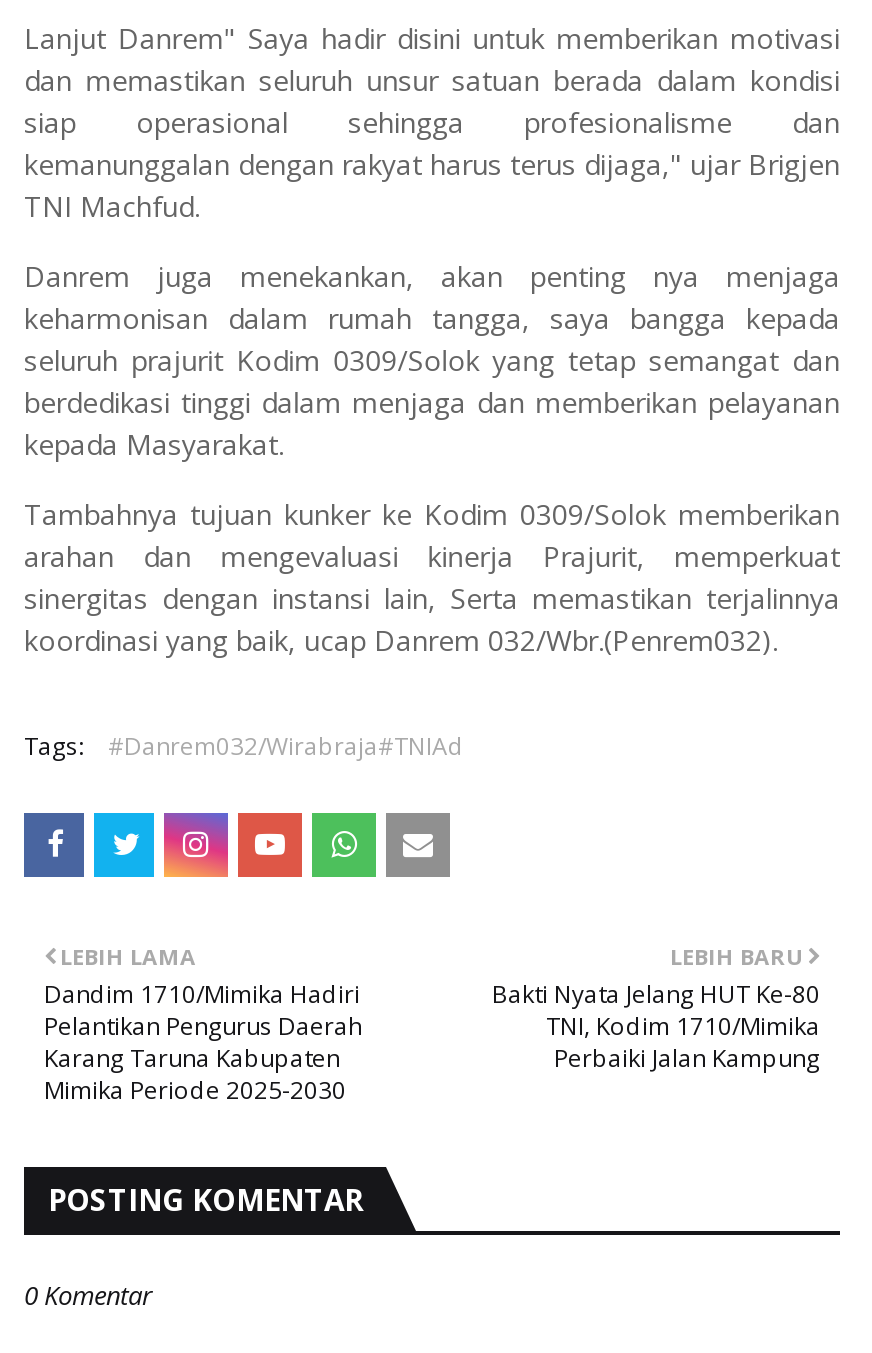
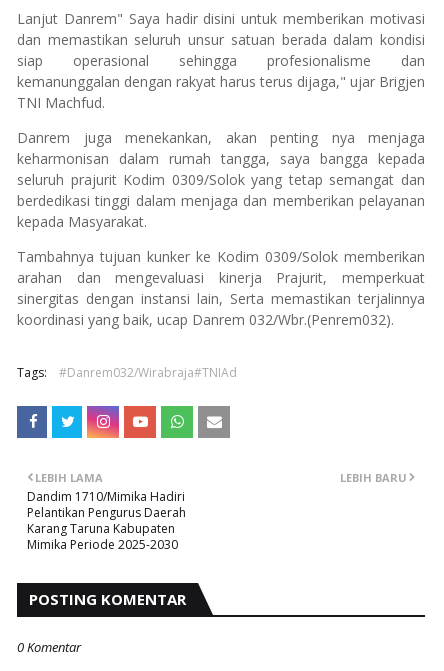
[492,977,820,1075] Bakti Nyata Jelang HUT Ke-80 | TNI, Kodim 1710/Mimika | Perbaiki Jalan Kampung -> none

